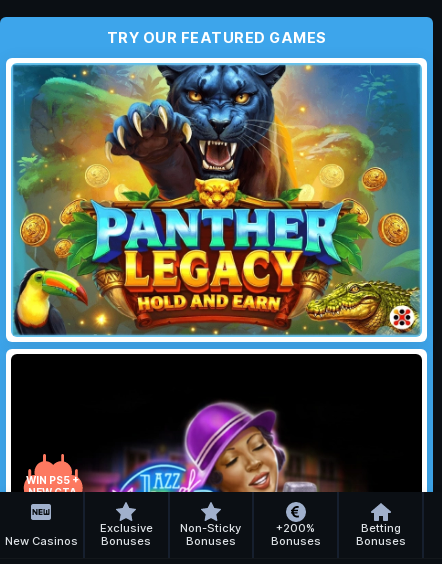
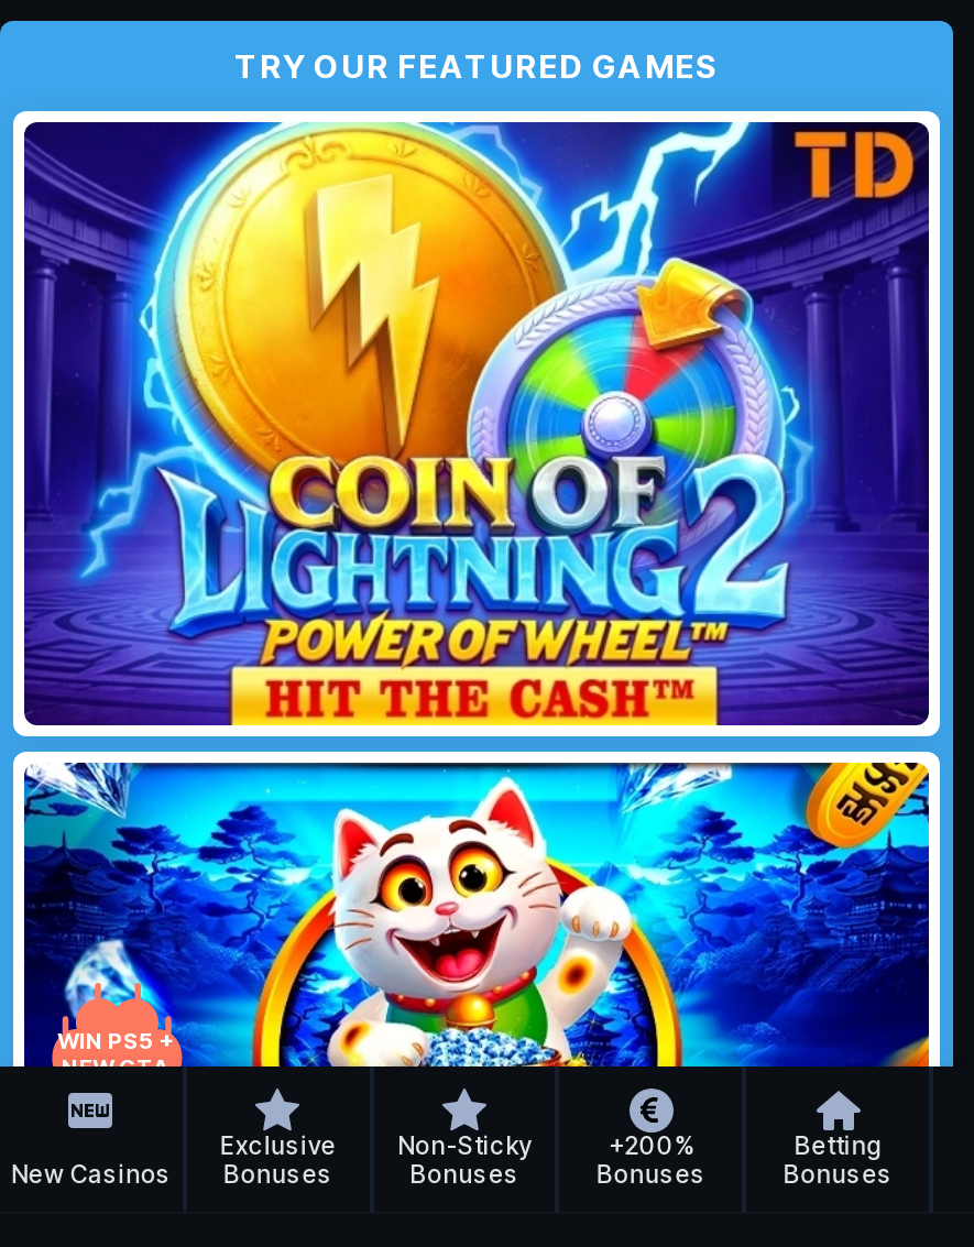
[10,62,423,338] [image] -> [22,120,931,728] [image]
[10,353,423,493] [image] -> [22,761,931,1069] [image]

